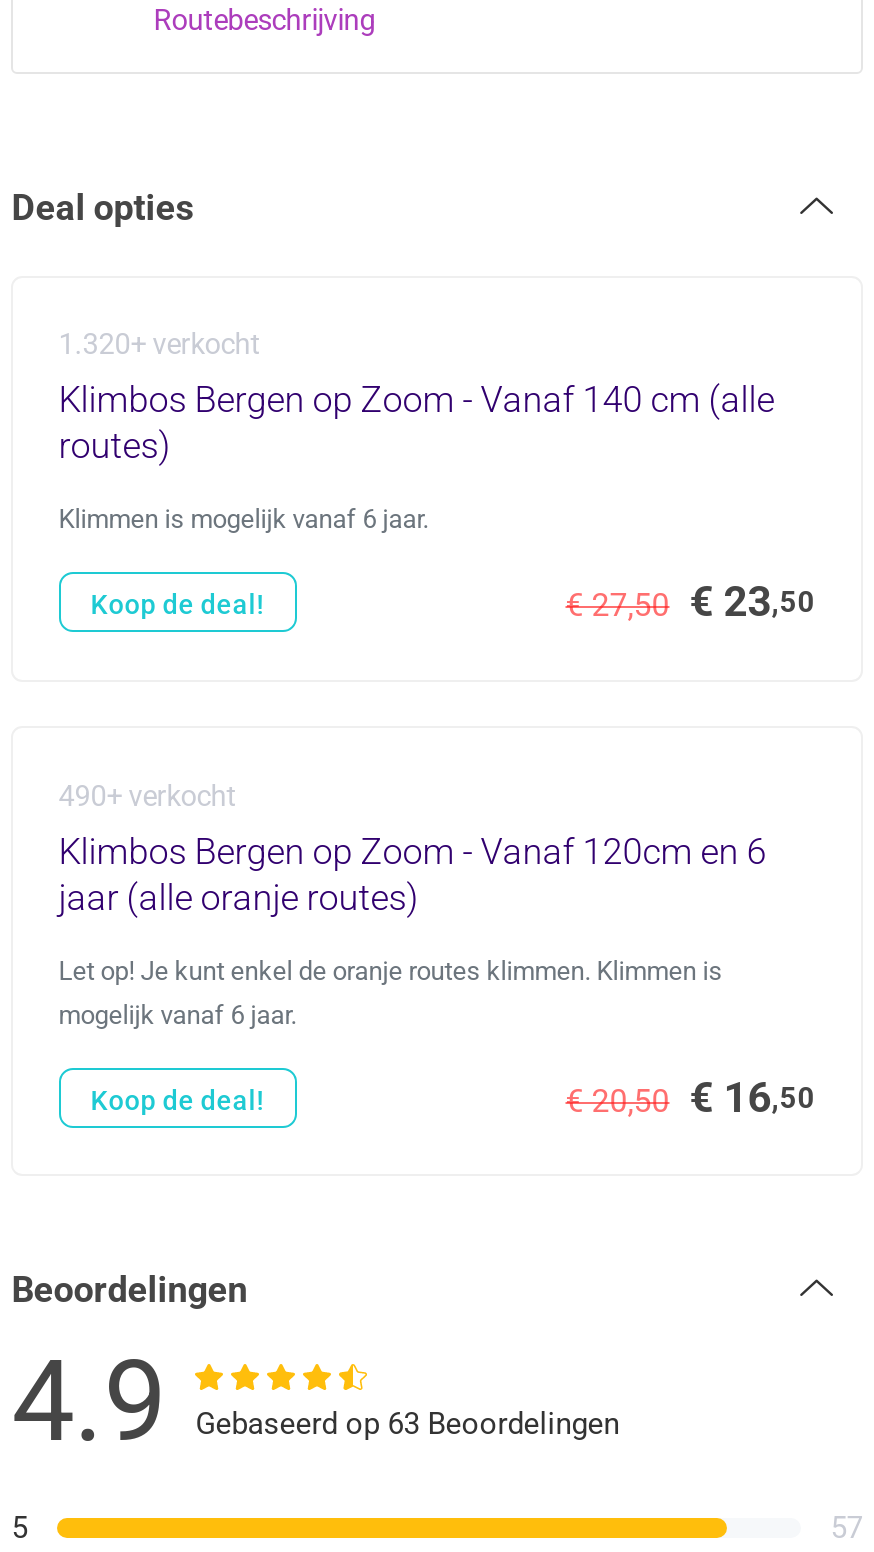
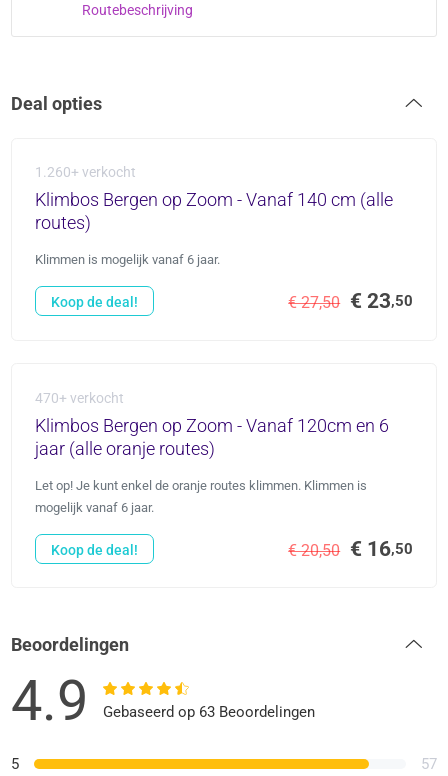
[59,328,261,360] 1.320+ verkocht -> [35,164,136,180] 1.260+ verkocht
[59,780,237,812] 490+ verkocht -> [35,390,124,406] 470+ verkocht

